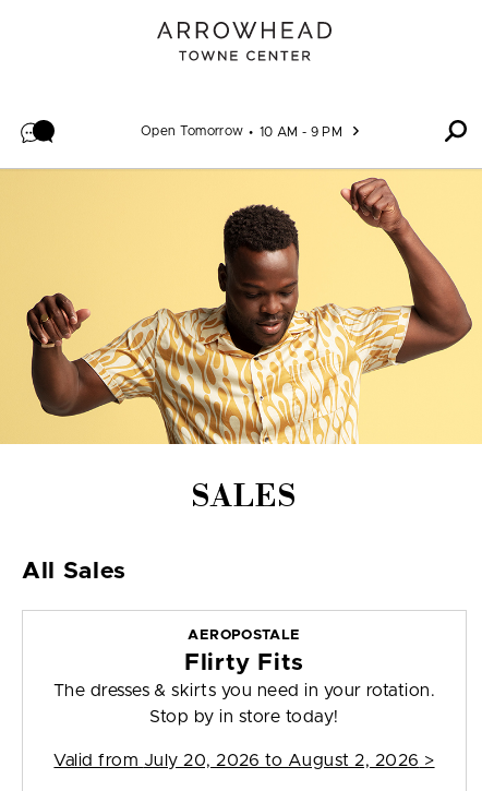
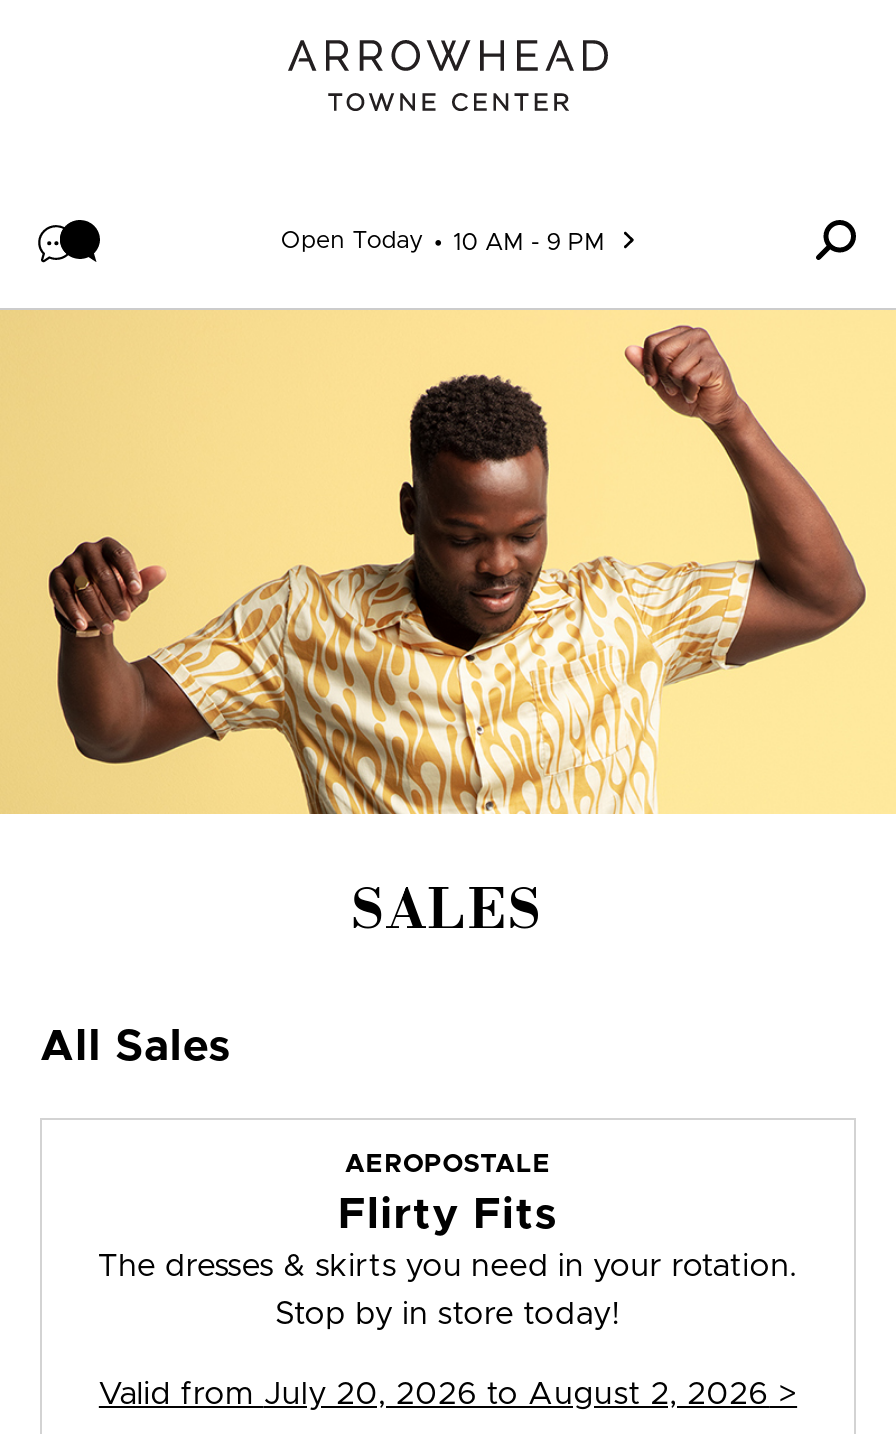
[140,124,244,137] Open Tomorrow -> [281,227,424,251] Open Today

